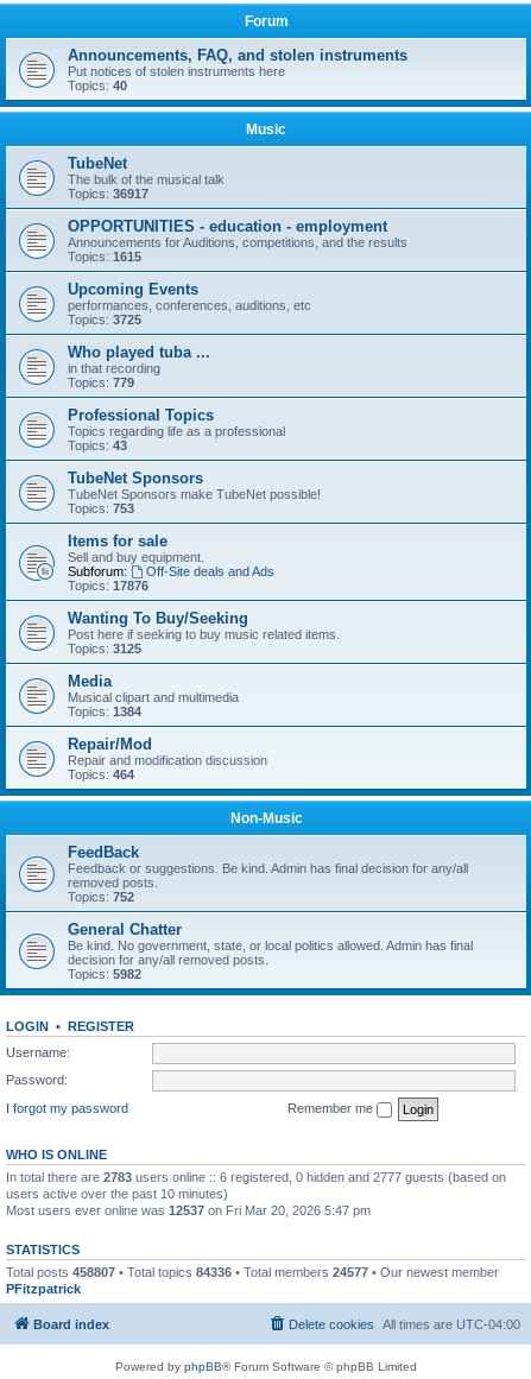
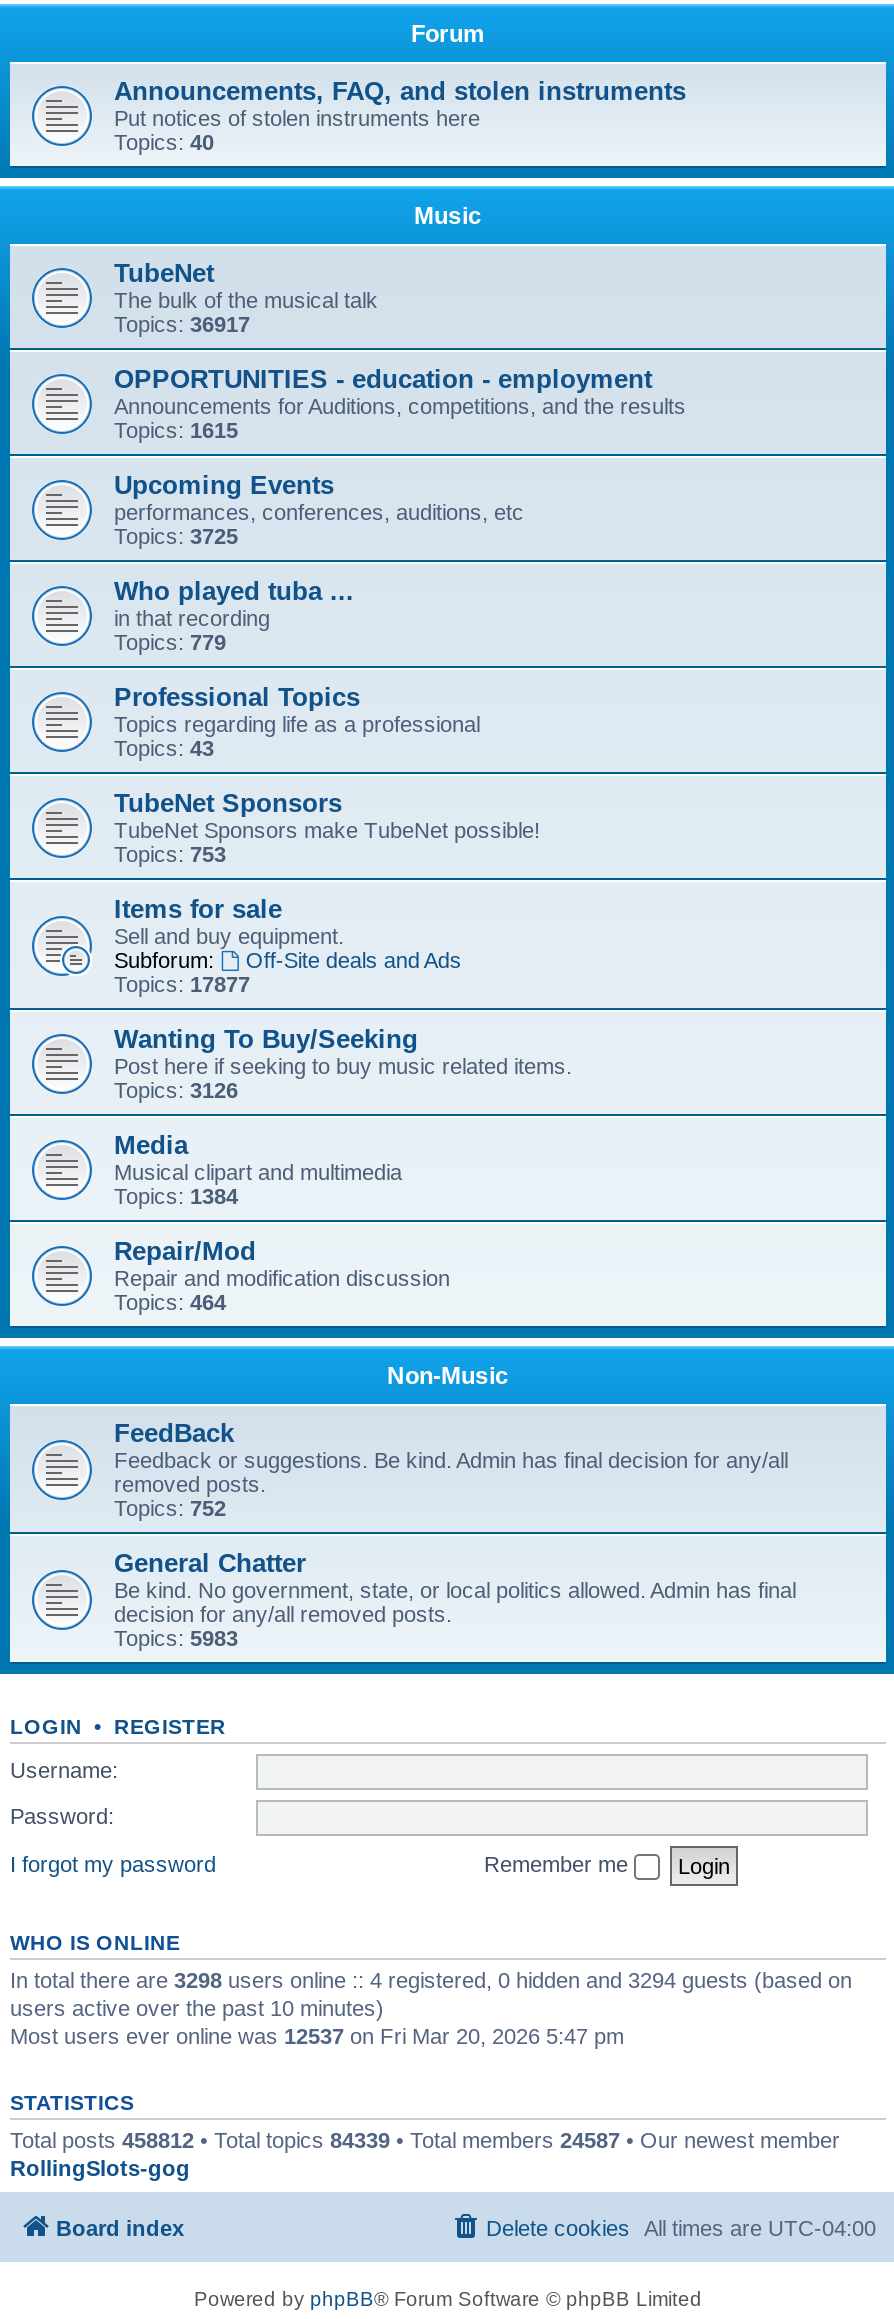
[68,578,148,593] Topics: 17876 -> [114,972,250,996] Topics: 17877
[68,641,141,656] Topics: 3125 -> [114,1078,238,1102] Topics: 3126
[68,967,141,981] Topics: 5982 -> [114,1626,238,1650] Topics: 5983
[6,1169,506,1184] In total there are 2783 users online :: 6 registered, 0 hidden and 2777 guests (based on -> [10,1967,852,1991] In total there are 3298 users online :: 4 registered, 0 hidden and 3294 guests (based on
[6,1264,499,1295] Total posts 458807 • Total topics 84336 • Total members 24577 • Our newest member | PFitzpatrick -> [10,2127,840,2179] Total posts 458812 • Total topics 84339 • Total members 24587 • Our newest member | RollingSlots-gog

